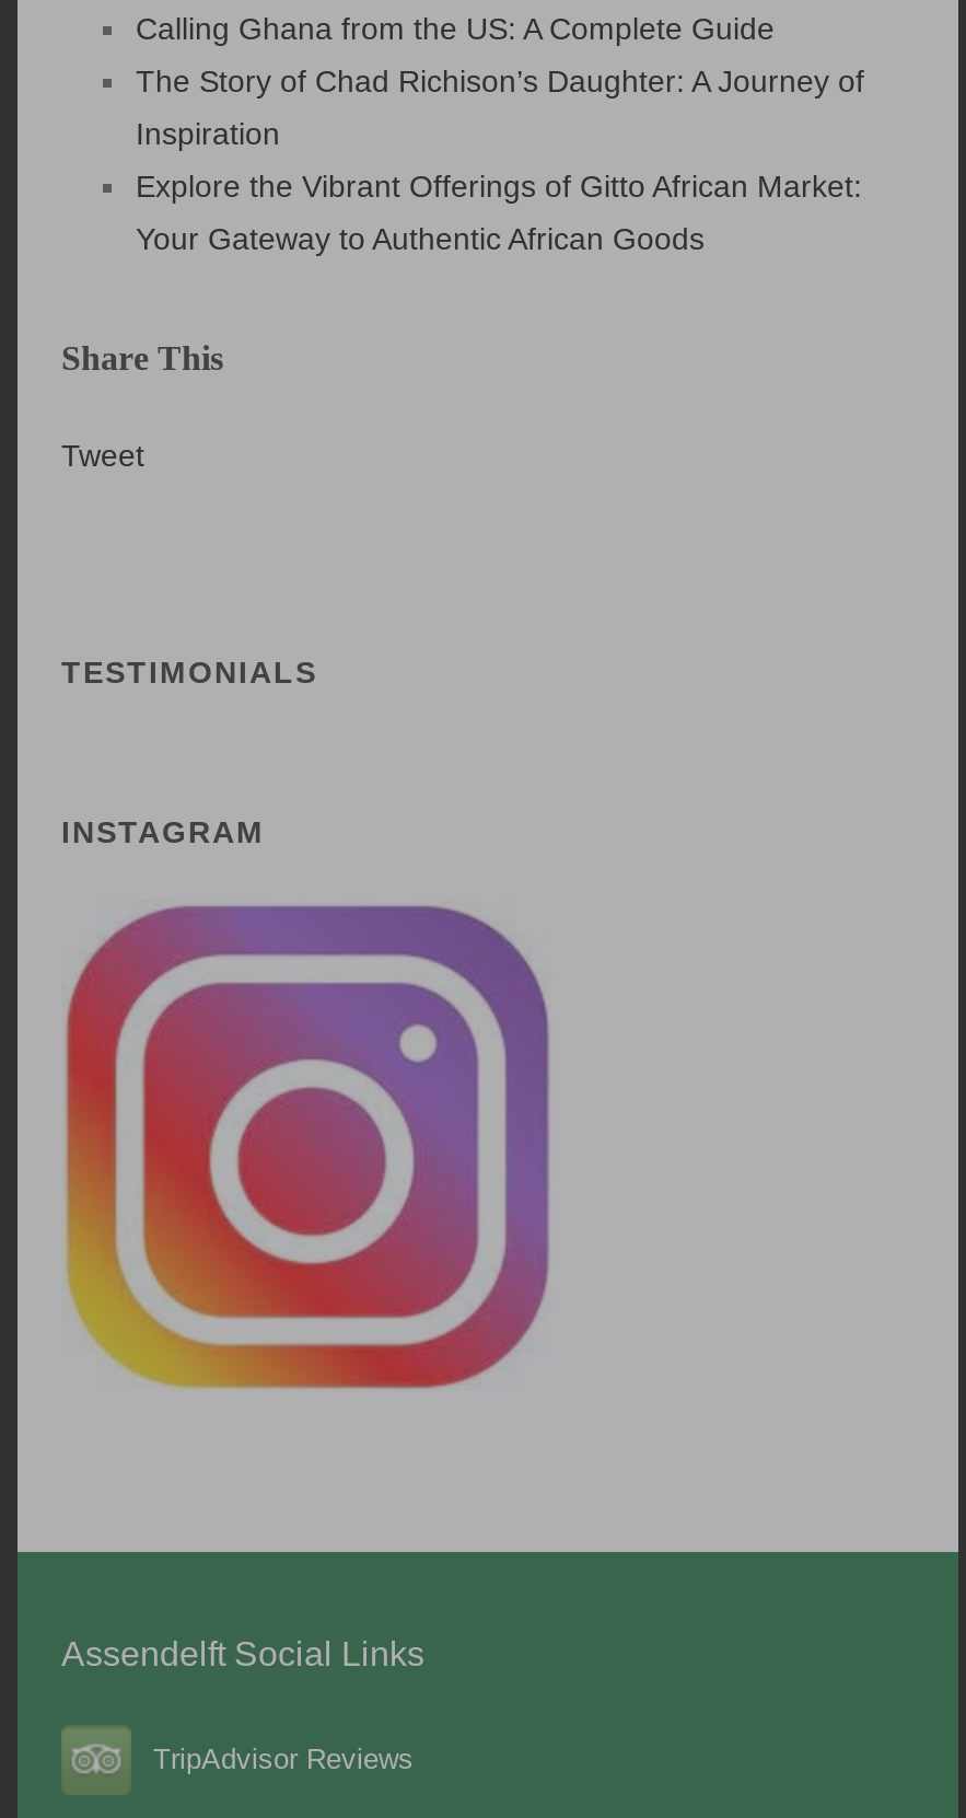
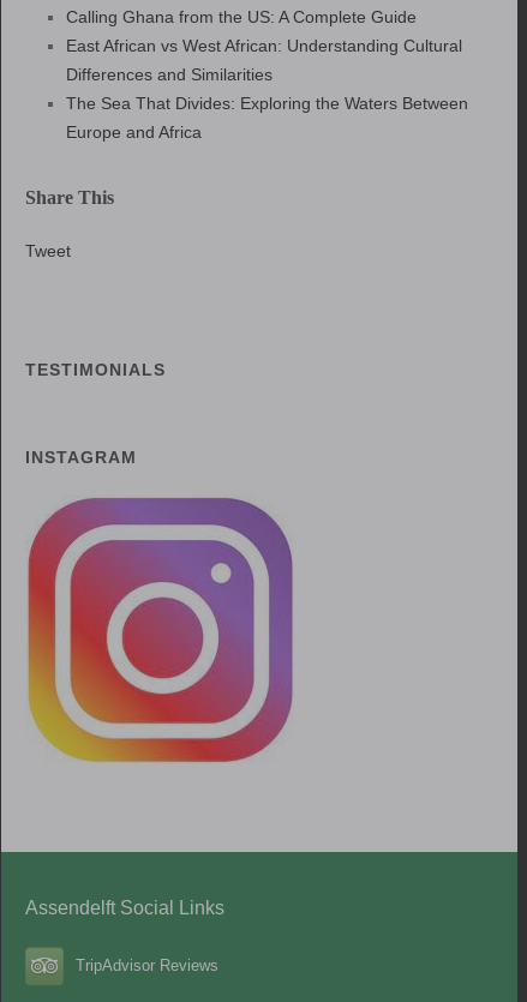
[136,63,864,99] The Story of Chad Richison’s Daughter: A Journey of -> [66,36,462,55] East African vs West African: Understanding Cultural
[136,116,280,151] Inspiration -> [66,65,273,84] Differences and Similarities
[136,169,862,204] Explore the Vibrant Offerings of Gitto African Market: -> [66,94,468,113] The Sea That Divides: Exploring the Waters Between
[136,221,705,256] Your Gateway to Authentic African Goods -> [66,122,202,142] Europe and Africa

